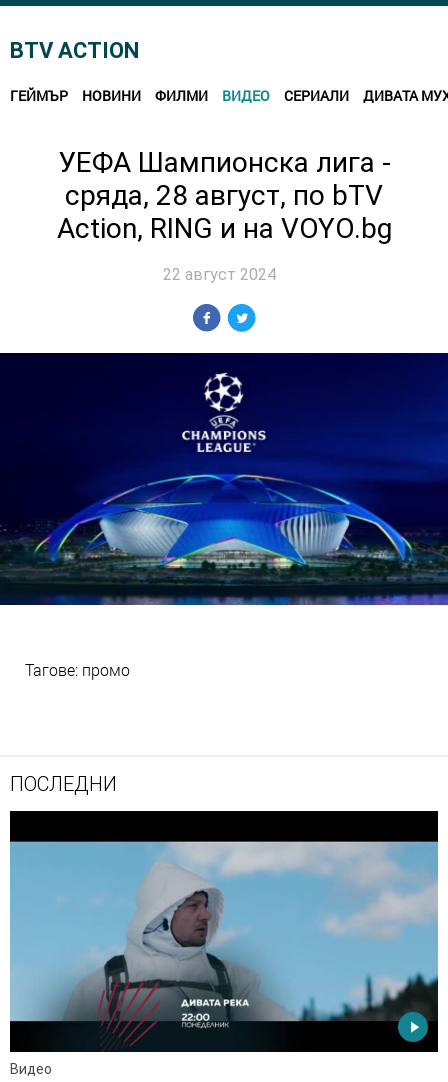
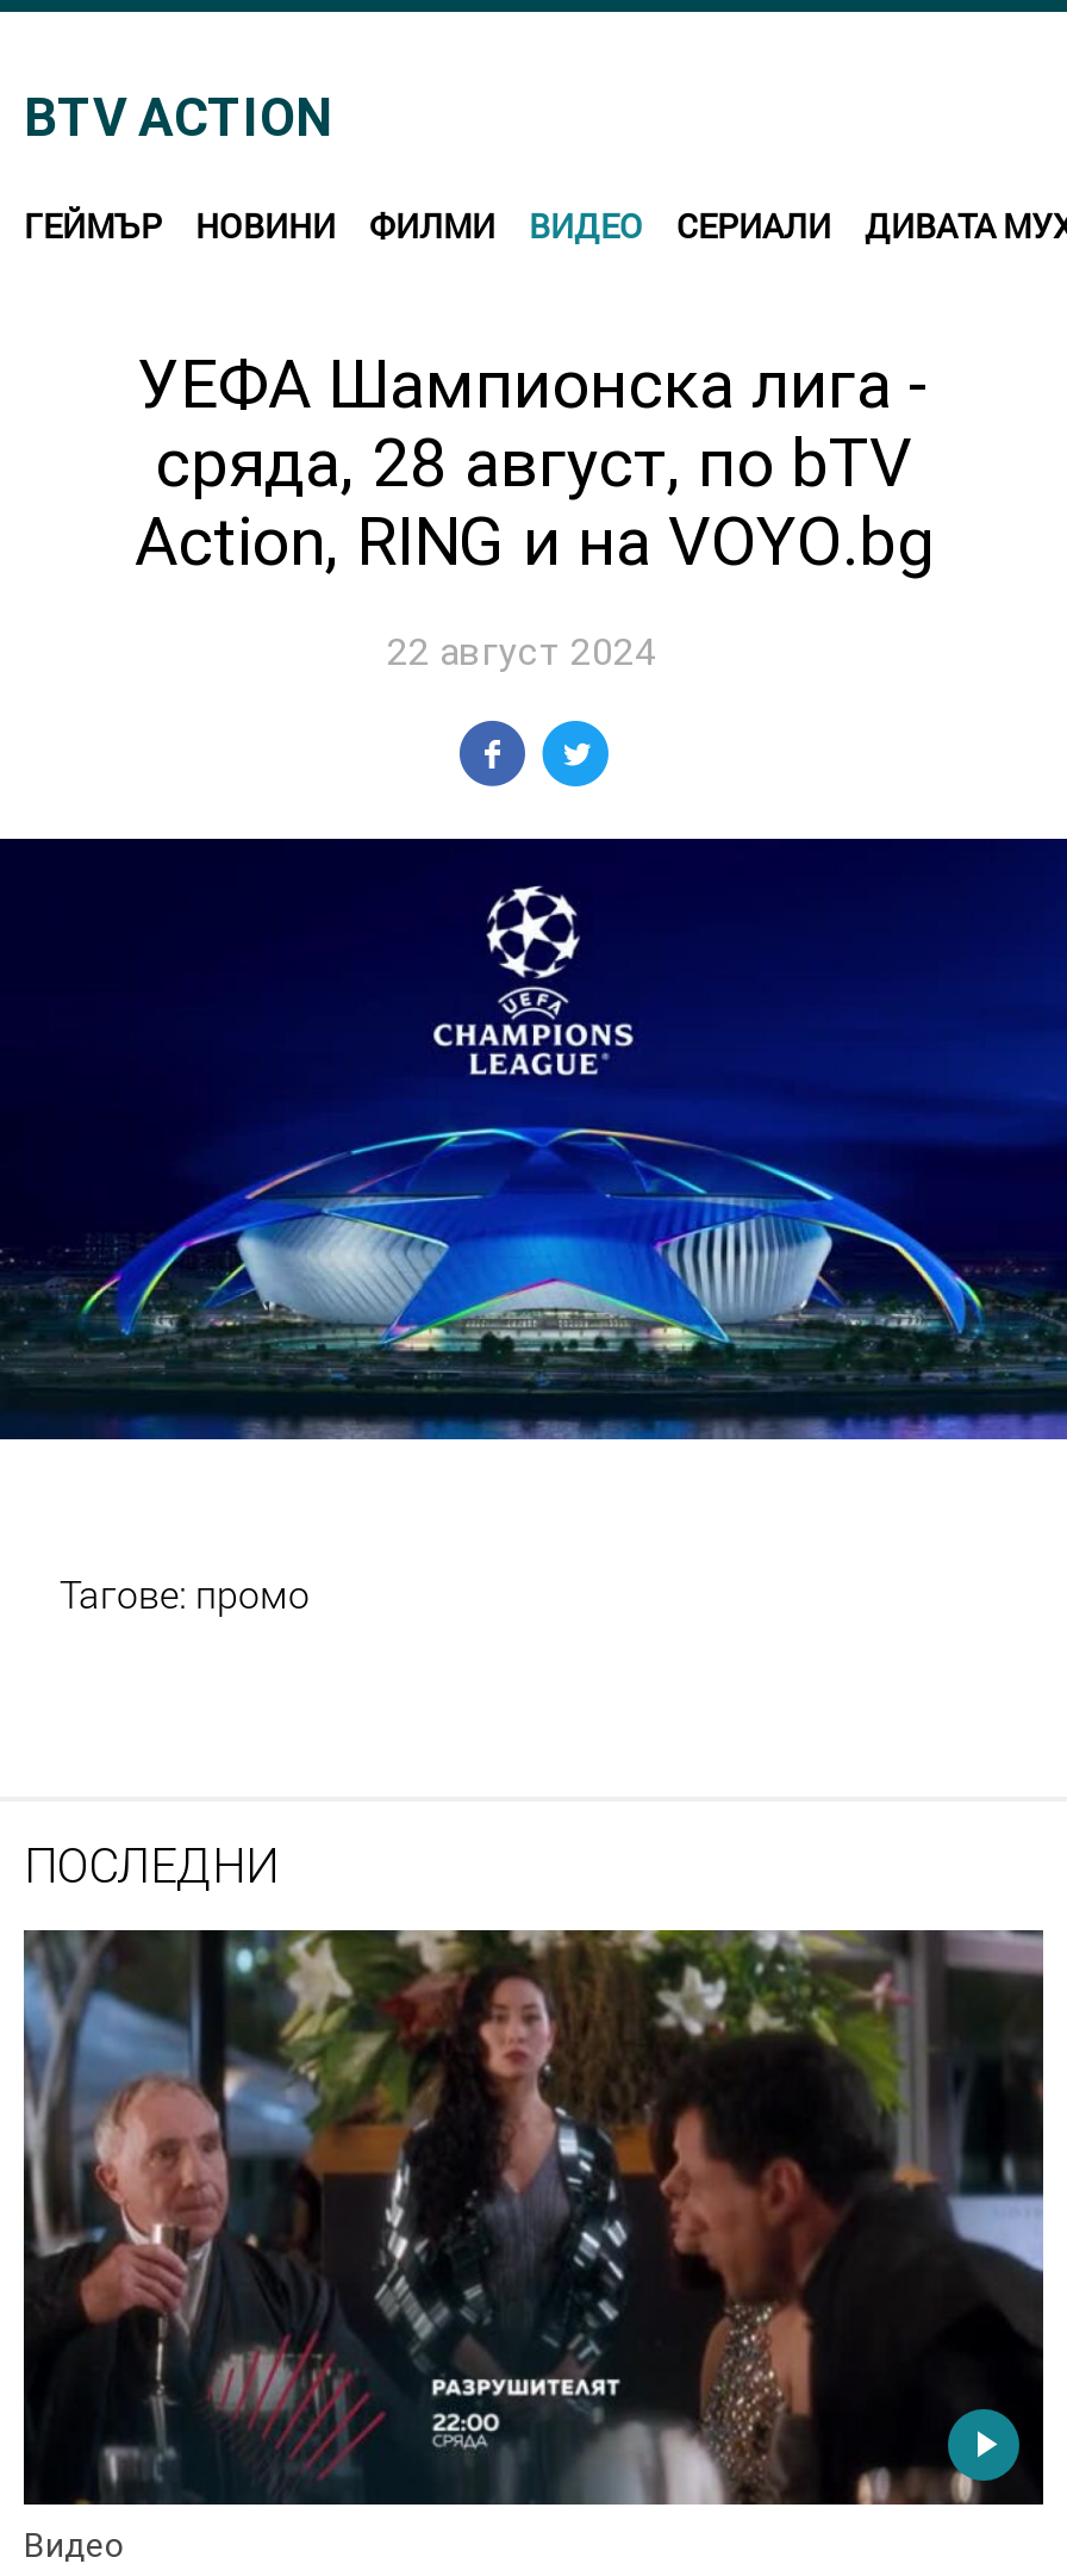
[9,810,439,1053] [image] -> [21,1928,1046,2507] [image]

